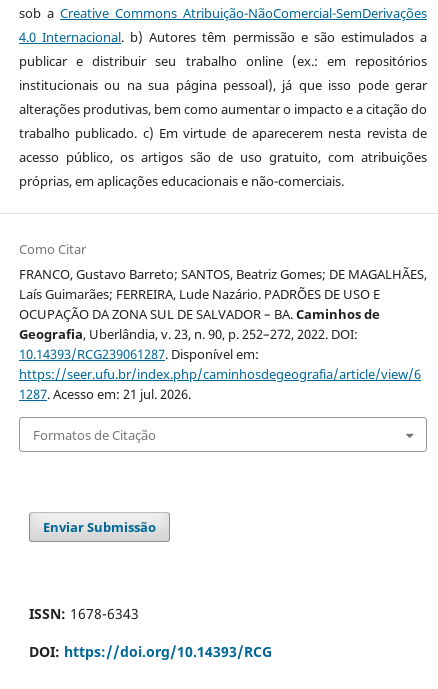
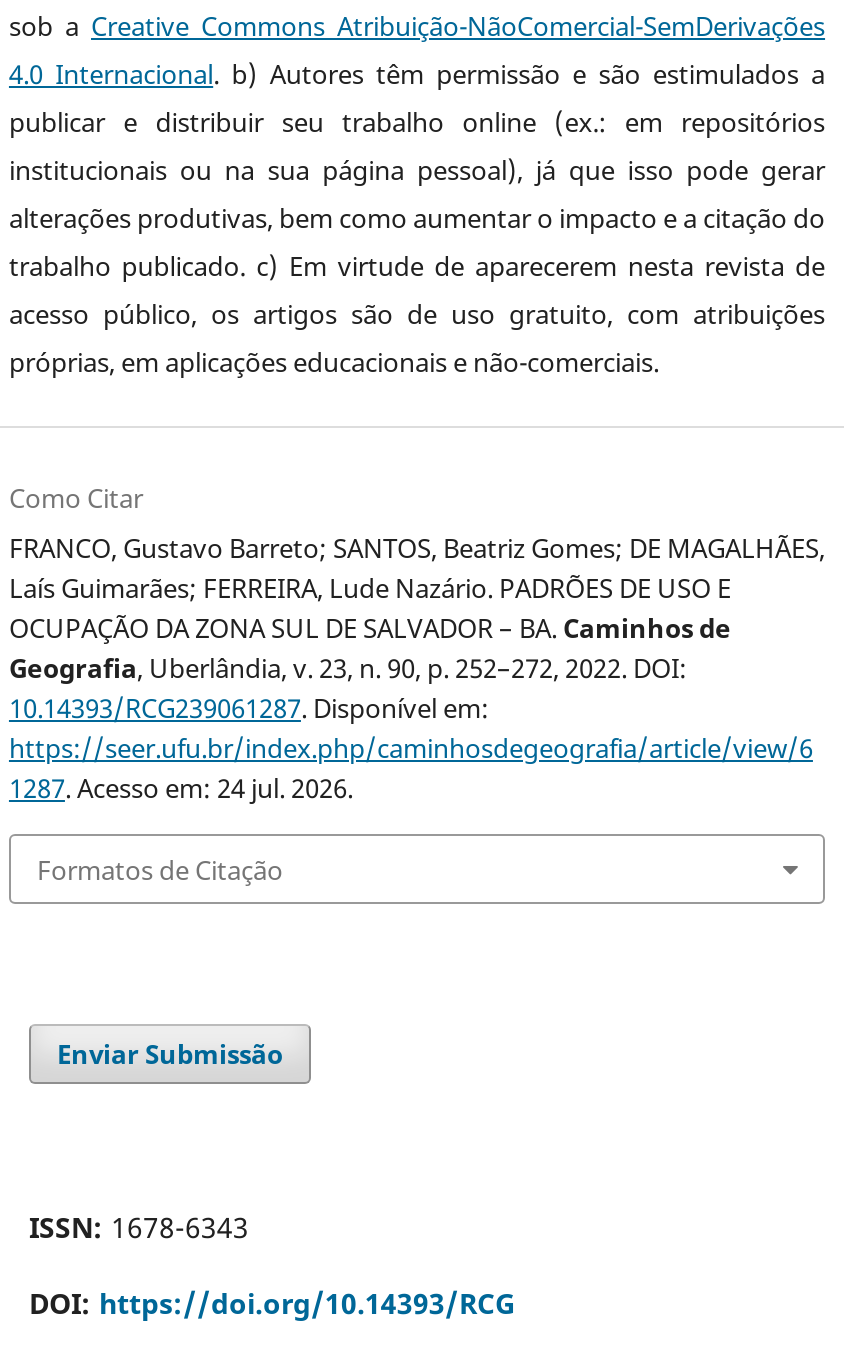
[19,385,191,403] 1287. Acesso em: 21 jul. 2026. -> [9,770,353,806] 1287. Acesso em: 24 jul. 2026.

